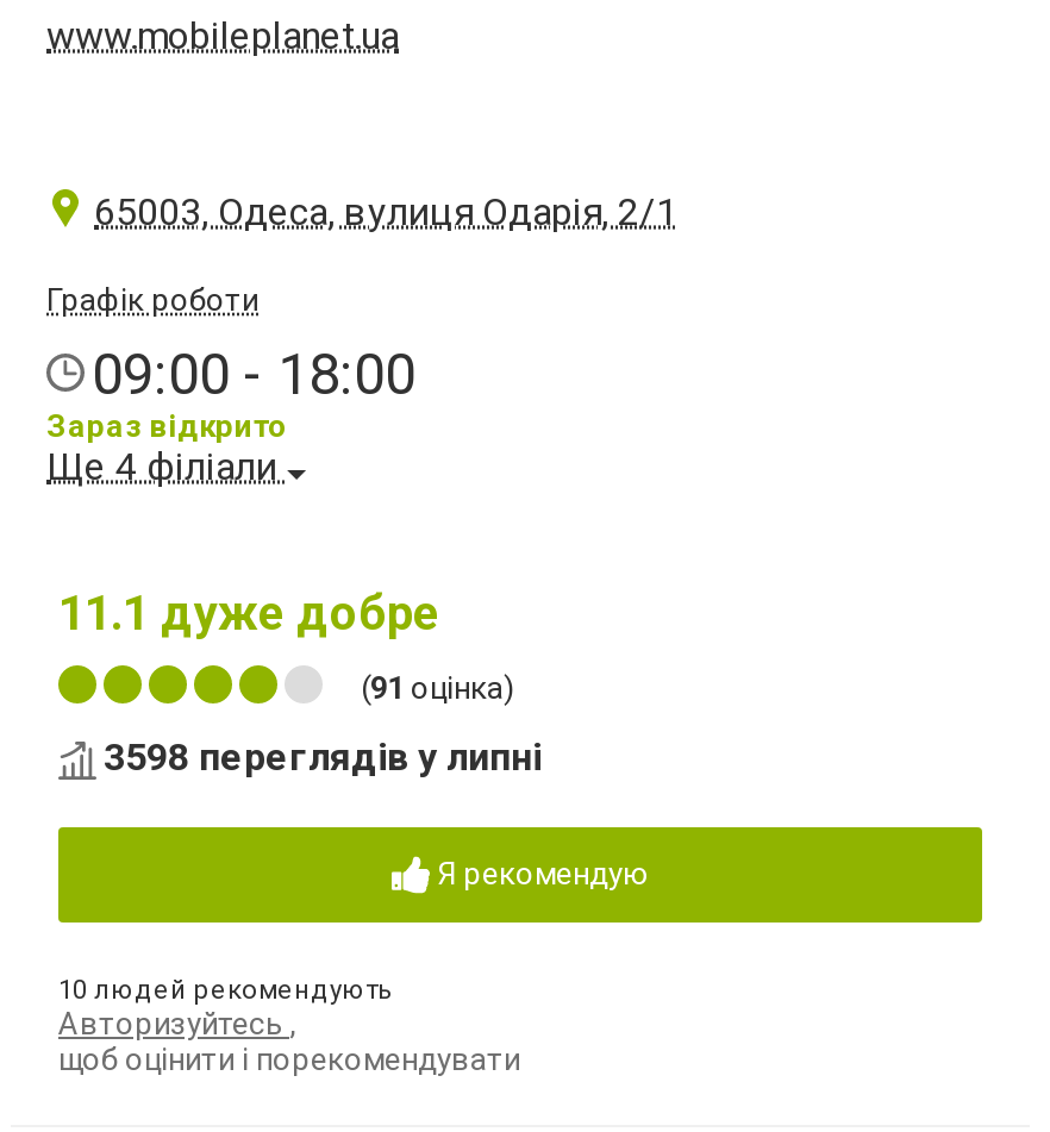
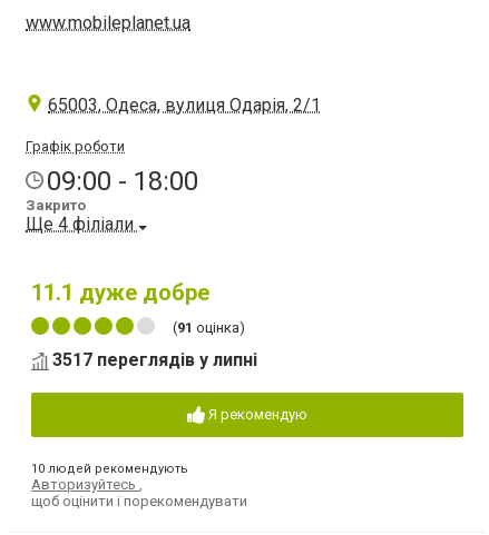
[46,408,287,443] Зараз відкрито -> [26,197,86,213] Закрито
[104,734,542,779] 3598 переглядів у липні -> [52,349,257,370] 3517 переглядів у липні

